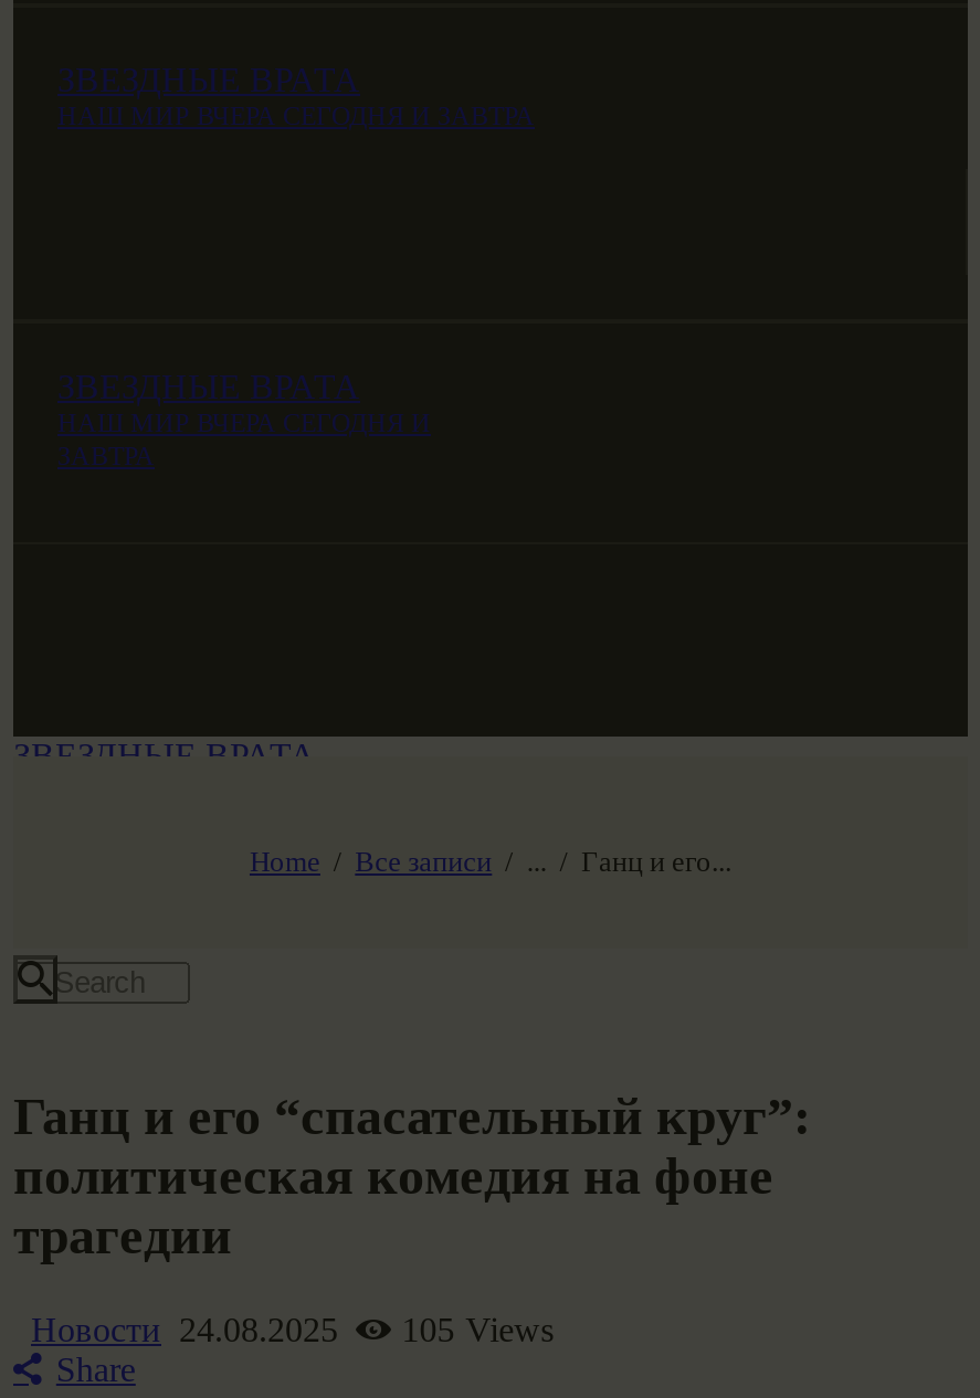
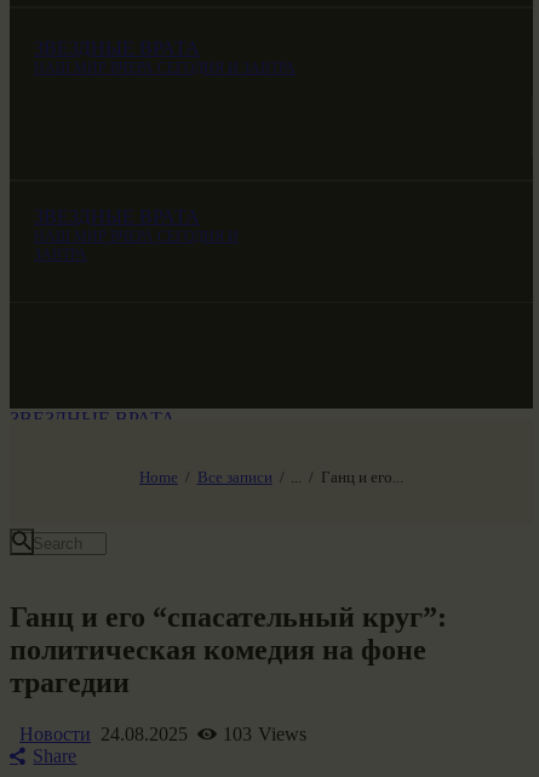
[31,1310,554,1347] Новости 24.08.2025 105 Views -> [19,723,306,744] Новости 24.08.2025 103 Views

